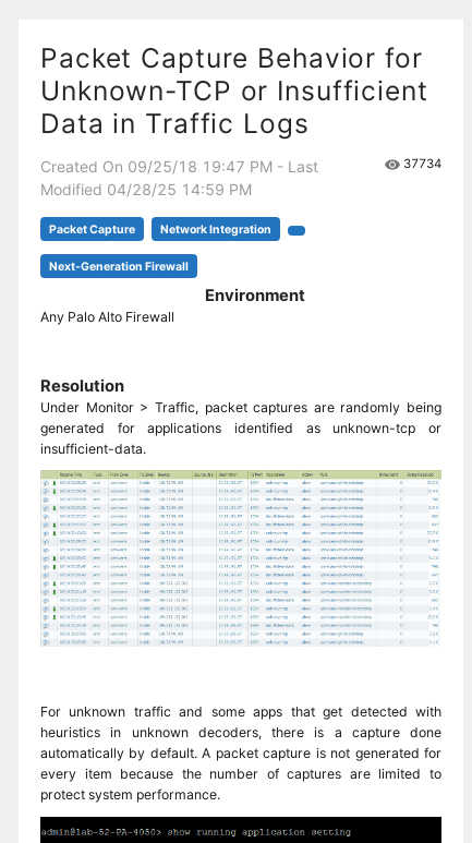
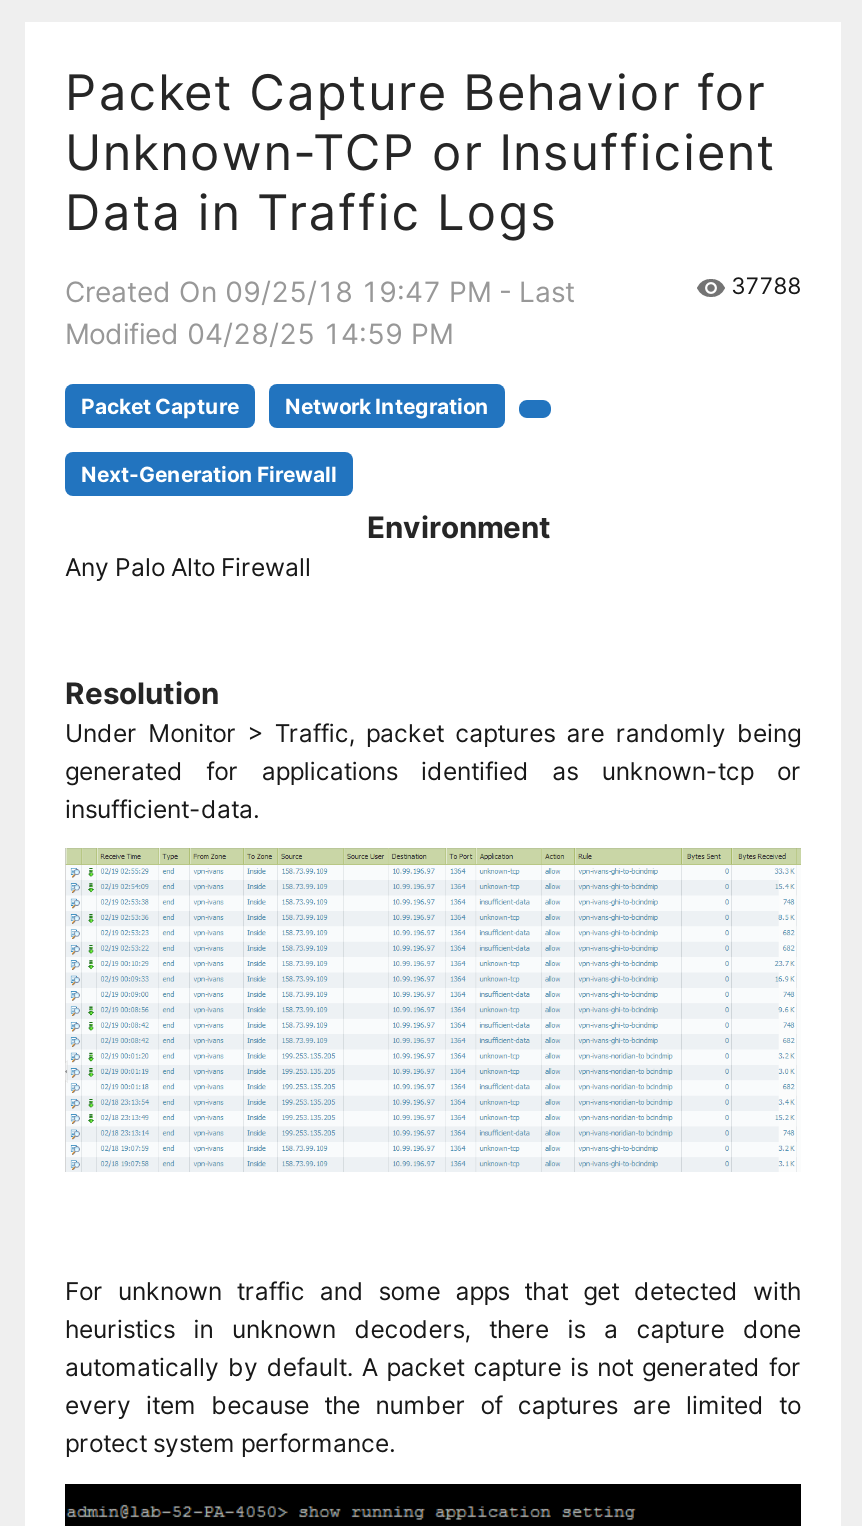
[403,156,441,171] 37734 -> [731,272,801,300] 37788

